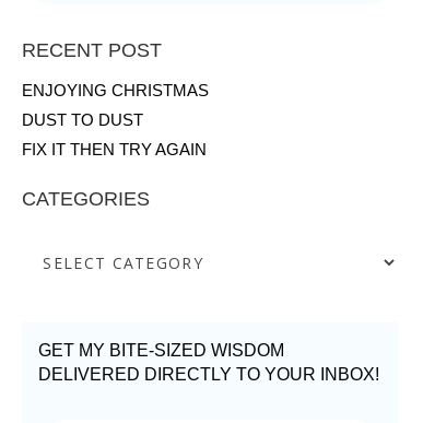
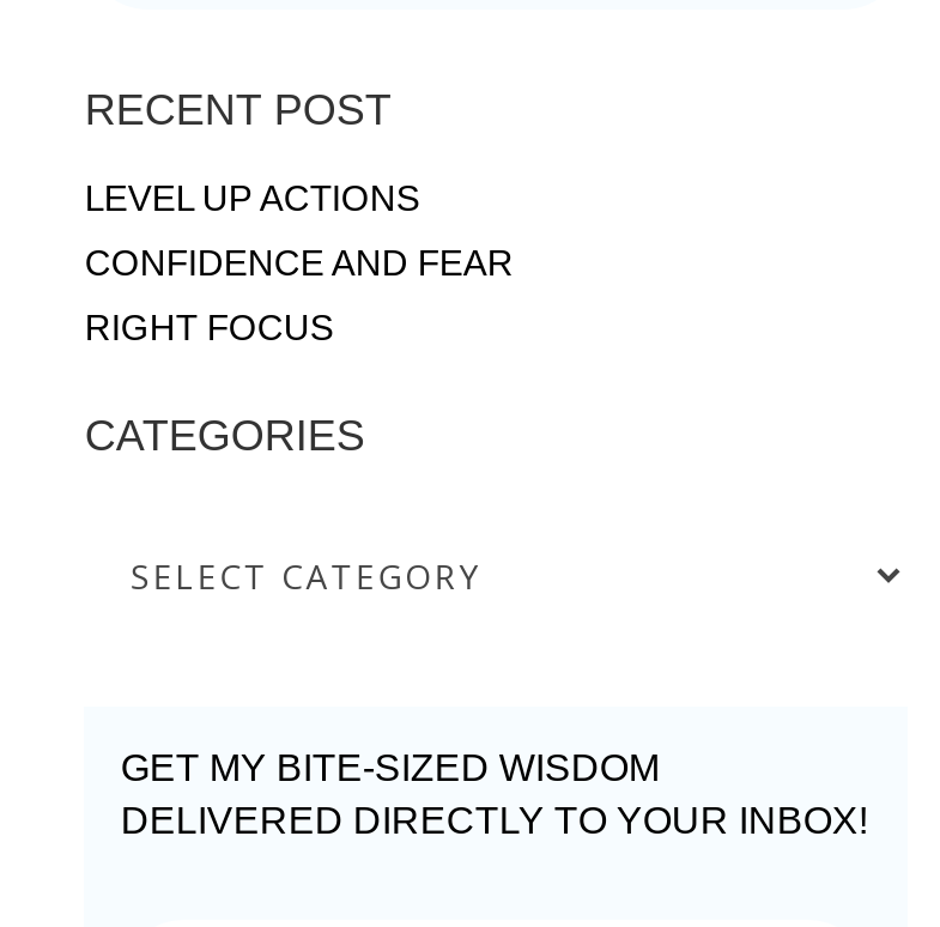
[22,81,209,99] ENJOYING CHRISTMAS -> [85,177,420,218] LEVEL UP ACTIONS
[22,110,144,129] DUST TO DUST -> [85,242,513,283] CONFIDENCE AND FEAR
[22,140,207,158] FIX IT THEN TRY AGAIN -> [85,307,334,347] RIGHT FOCUS

